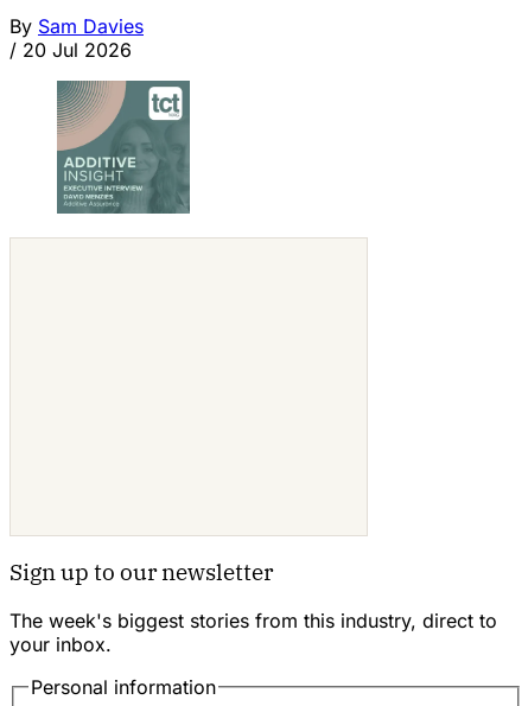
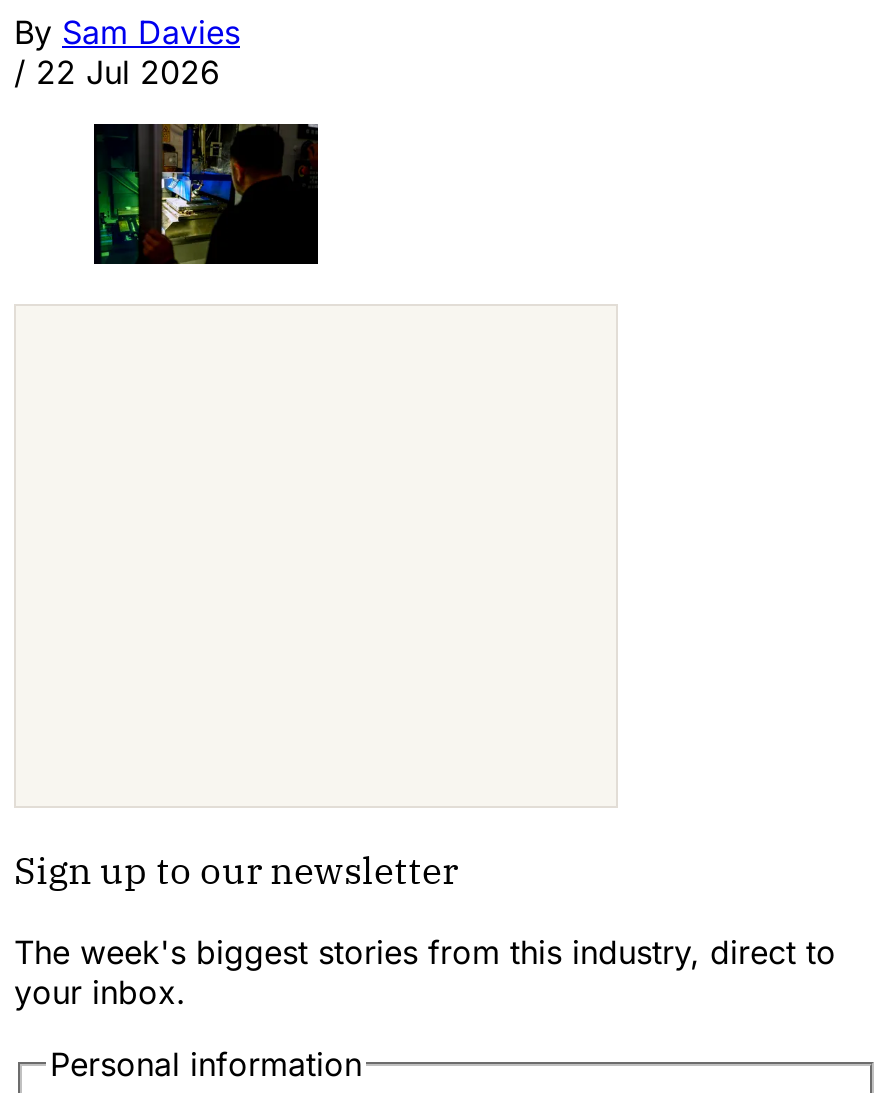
[9,38,132,61] / 20 Jul 2026 -> [14,52,220,92] / 22 Jul 2026
[56,81,191,215] [image] -> [92,123,320,265] [image]

